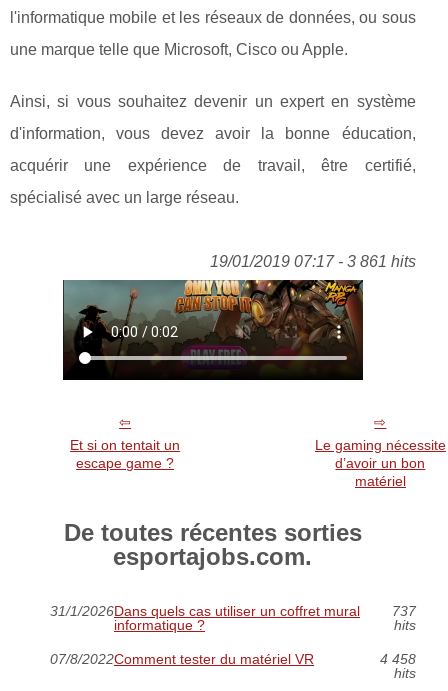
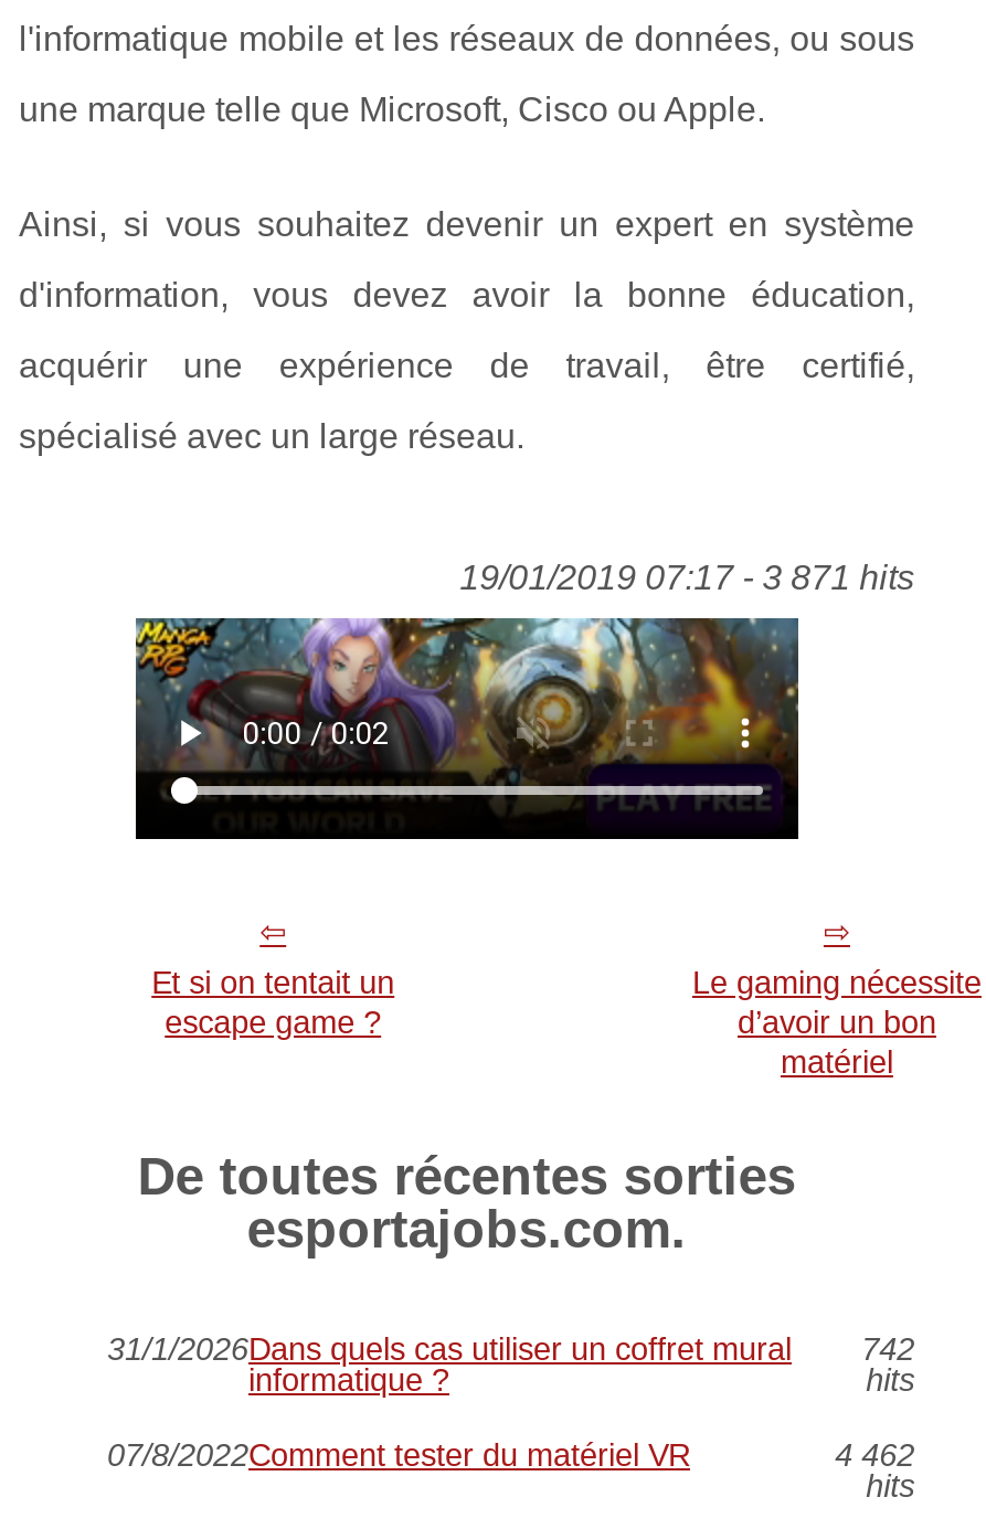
[210,253,416,270] 19/01/2019 07:17 - 3 861 hits -> [460,559,914,596] 19/01/2019 07:17 - 3 871 hits
[63,279,363,368] [image] -> [136,616,798,813] [image]
[50,603,416,619] 31/1/2026Dans quels cas utiliser un coffret mural 737 -> [107,1332,914,1368] 31/1/2026Dans quels cas utiliser un coffret mural 742
[380,651,416,667] 4 458 -> [835,1438,914,1474] 4 462

